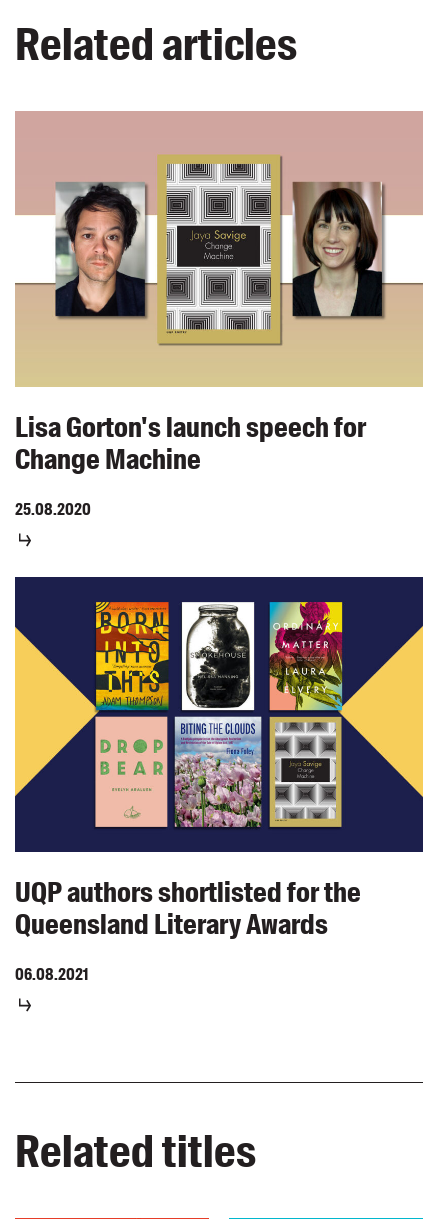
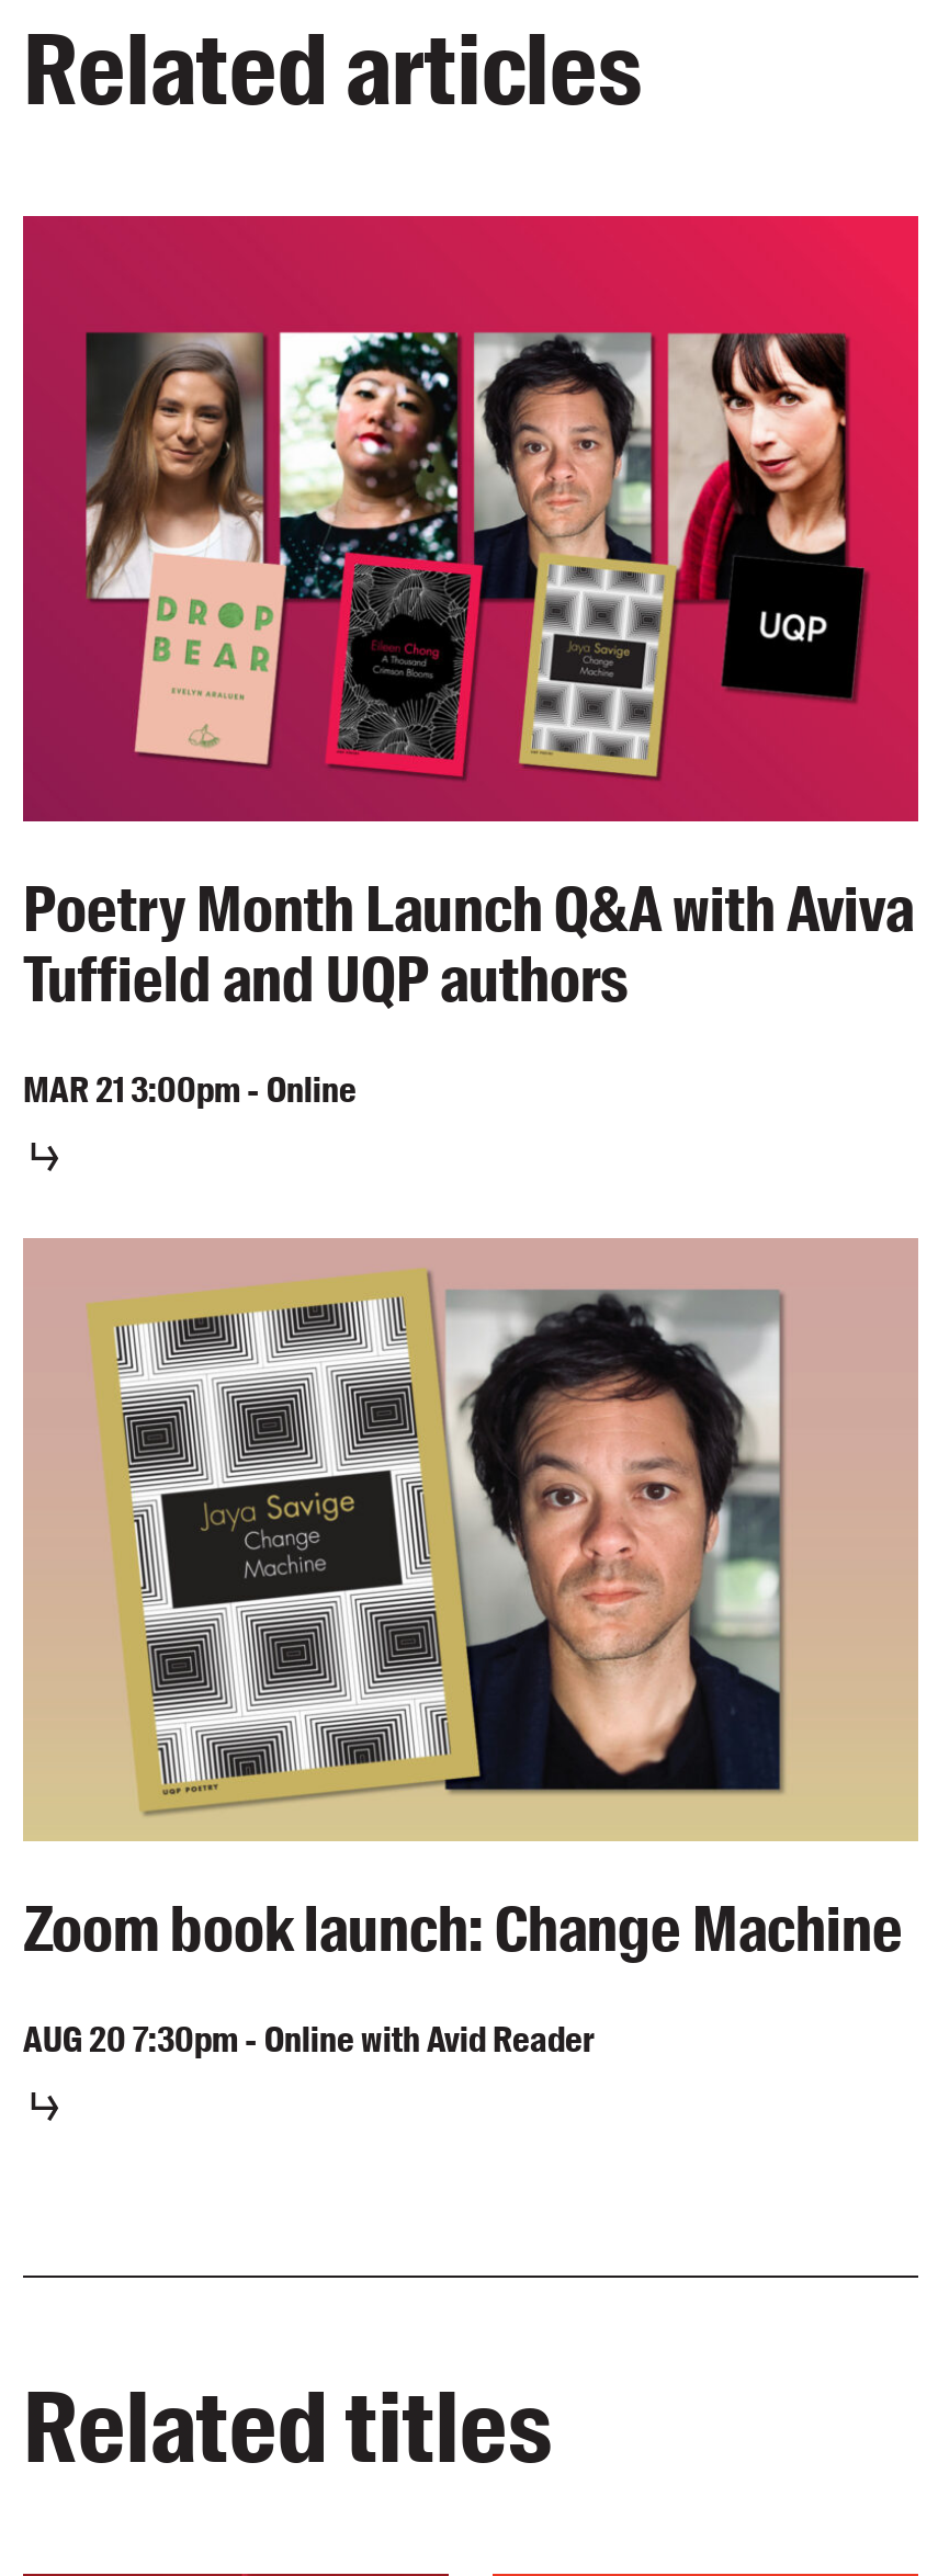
[15,112,423,478] [image] | Lisa Gorton's launch speech for | Change Machine -> [21,216,920,1020] [image] | Poetry Month Launch Q&A with Aviva | Tuffield and UQP authors
[15,499,91,520] 25.08.2020 -> [23,1066,357,1112] MAR 21 3:00pm - Online
[14,576,424,943] [image] | UQP authors shortlisted for the | Queensland Literary Awards -> [23,1238,918,1971] [image] | Zoom book launch: Change Machine
[15,964,88,985] 06.08.2021 -> [23,2017,594,2063] AUG 20 7:30pm - Online with Avid Reader

